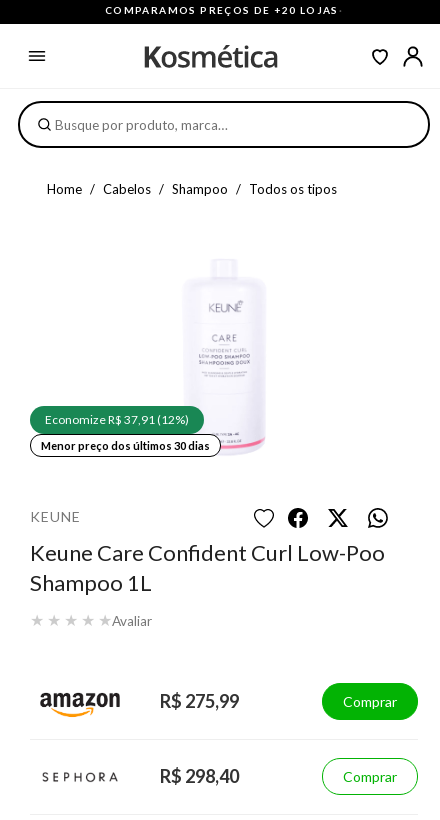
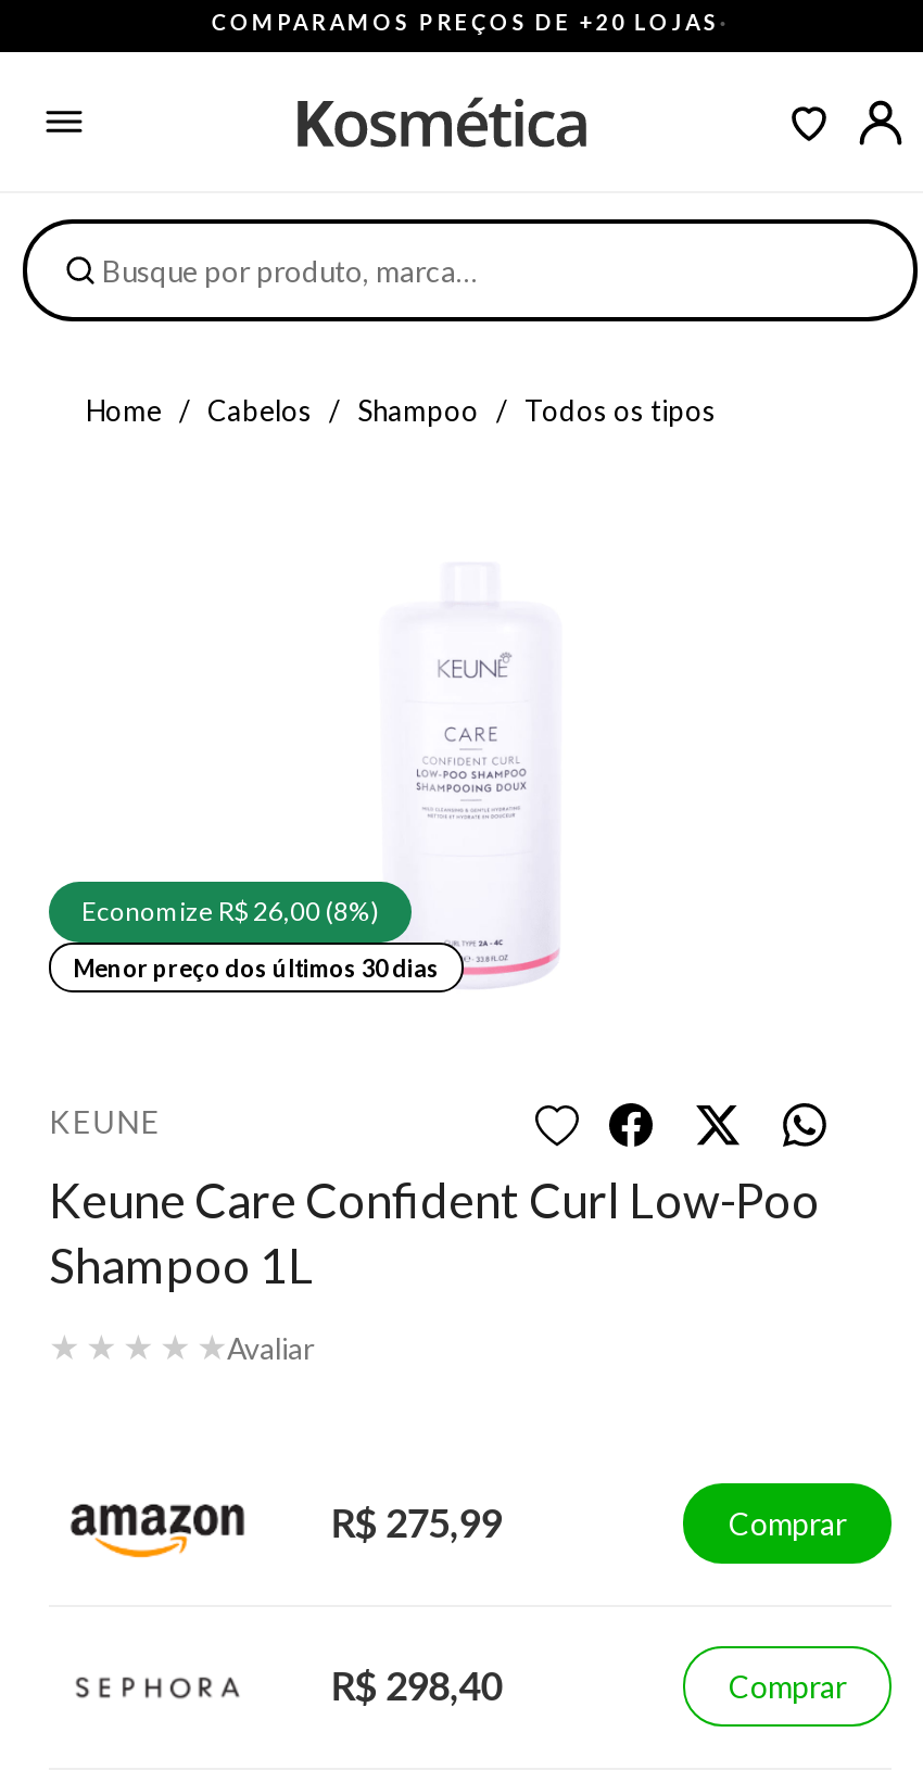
[45,412,189,427] Economize R$ 37,91 (12%) -> [81,895,379,927] Economize R$ 26,00 (8%)

